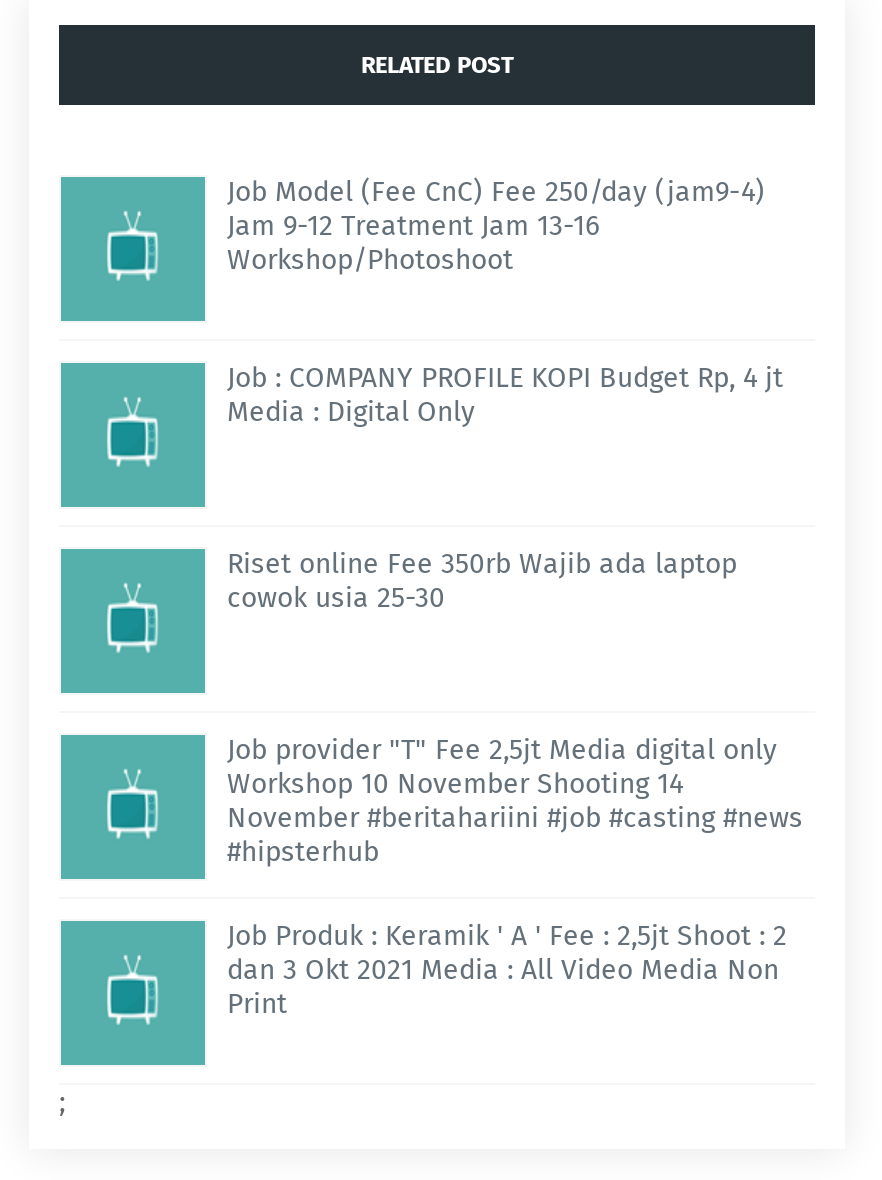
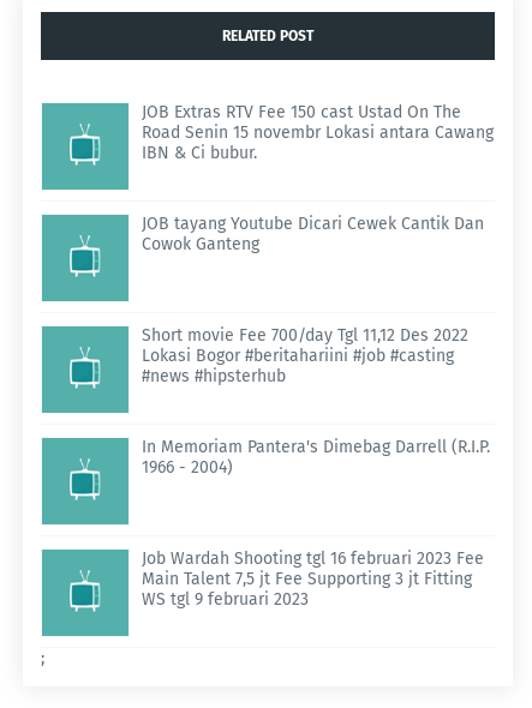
[227,176,765,278] Job Model (Fee CnC) Fee 250/day (jam9-4) | Jam 9-12 Treatment Jam 13-16 | Workshop/Photoshoot -> [142,102,494,164] JOB Extras RTV Fee 150 cast Ustad On The | Road Senin 15 novembr Lokasi antara Cawang | IBN & Ci bubur.
[227,362,783,430] Job : COMPANY PROFILE KOPI Budget Rp, 4 jt | Media : Digital Only -> [142,214,484,255] JOB tayang Youtube Dicari Cewek Cantik Dan | Cowok Ganteng
[227,548,737,616] Riset online Fee 350rb Wajib ada laptop | cowok usia 25-30 -> [142,326,468,387] Short movie Fee 700/day Tgl 11,12 Des 2022 | Lokasi Bogor #beritahariini #job #casting | #news #hipsterhub
[227,734,803,870] Job provider "T" Fee 2,5jt Media digital only | Workshop 10 November Shooting 14 | November #beritahariini #job #casting #news | #hipsterhub -> [142,437,490,478] In Memoriam Pantera's Dimebag Darrell (R.I.P. | 1966 - 2004)
[227,920,787,1022] Job Produk : Keramik ' A ' Fee : 2,5jt Shoot : 2 | dan 3 Okt 2021 Media : All Video Media Non | Print -> [142,549,484,610] Job Wardah Shooting tgl 16 februari 2023 Fee | Main Talent 7,5 jt Fee Supporting 3 jt Fitting | WS tgl 9 februari 2023

